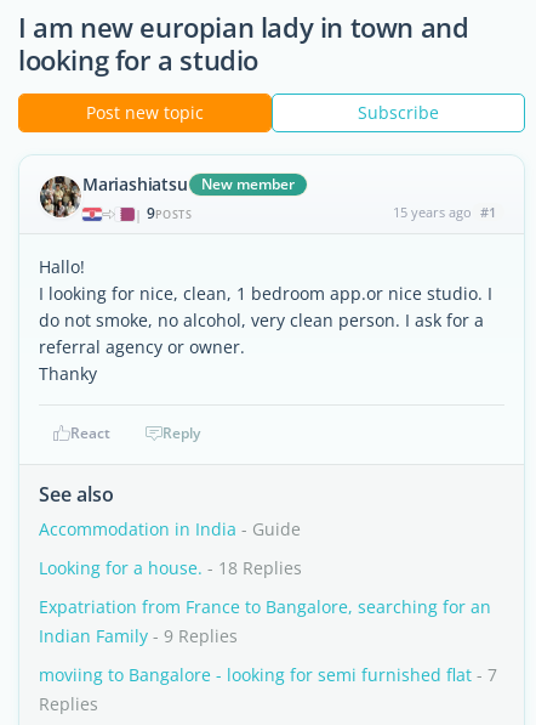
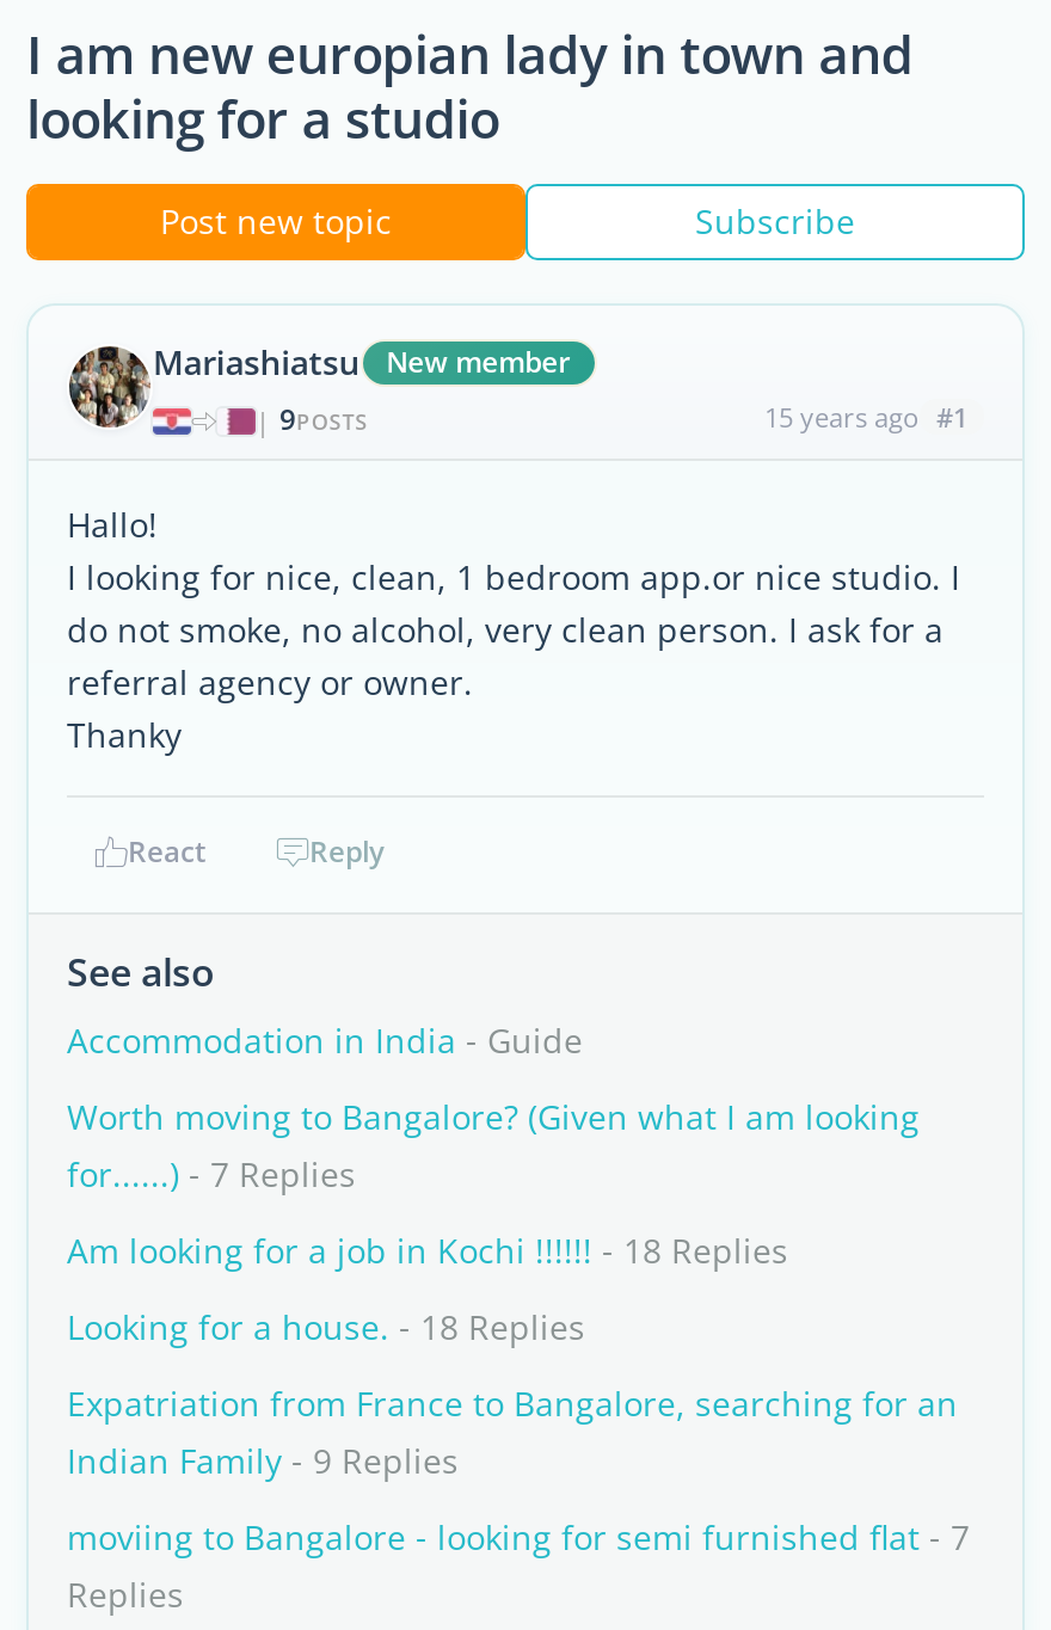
none -> [67,1094,920,1273] Worth moving to Bangalore? (Given what I am looking | for......) - 7 Replies | Am looking for a job in Kochi !!!!!! - 18 Replies

